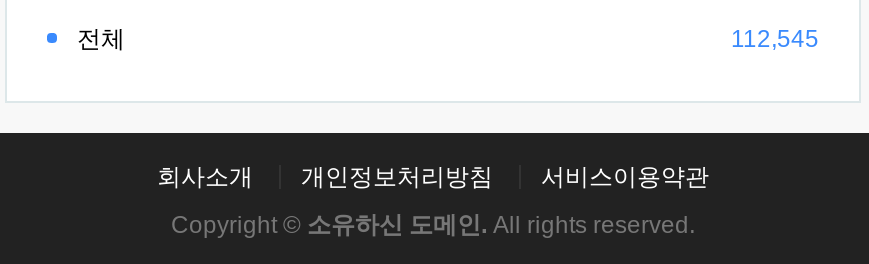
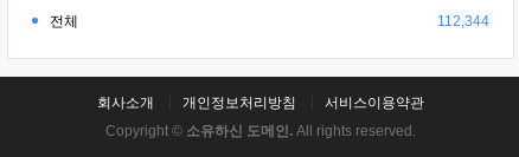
[731,25,819,53] 112,545 -> [437,13,489,30] 112,344

